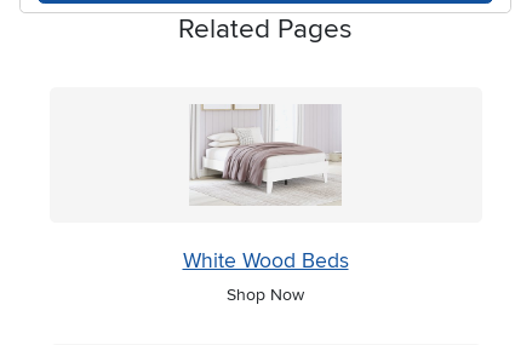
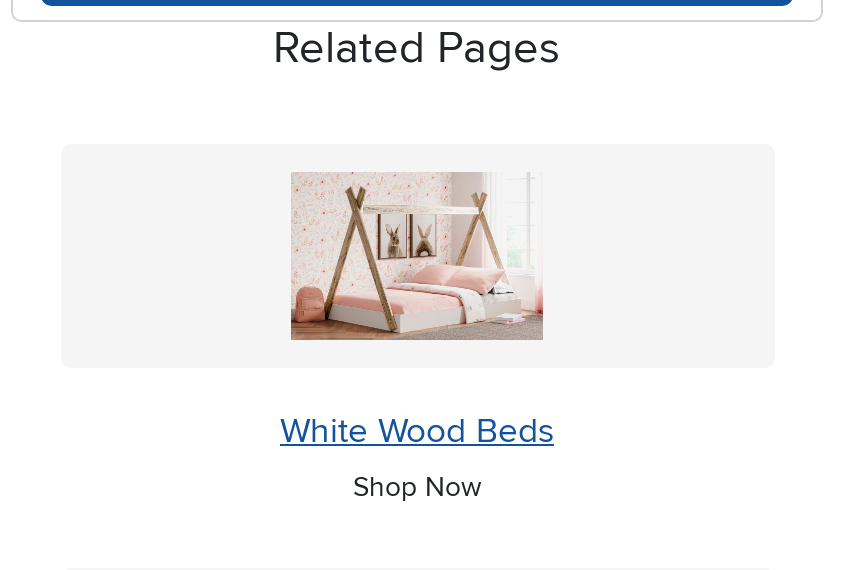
[189,104,343,206] [image] -> [289,170,545,342] [image]

